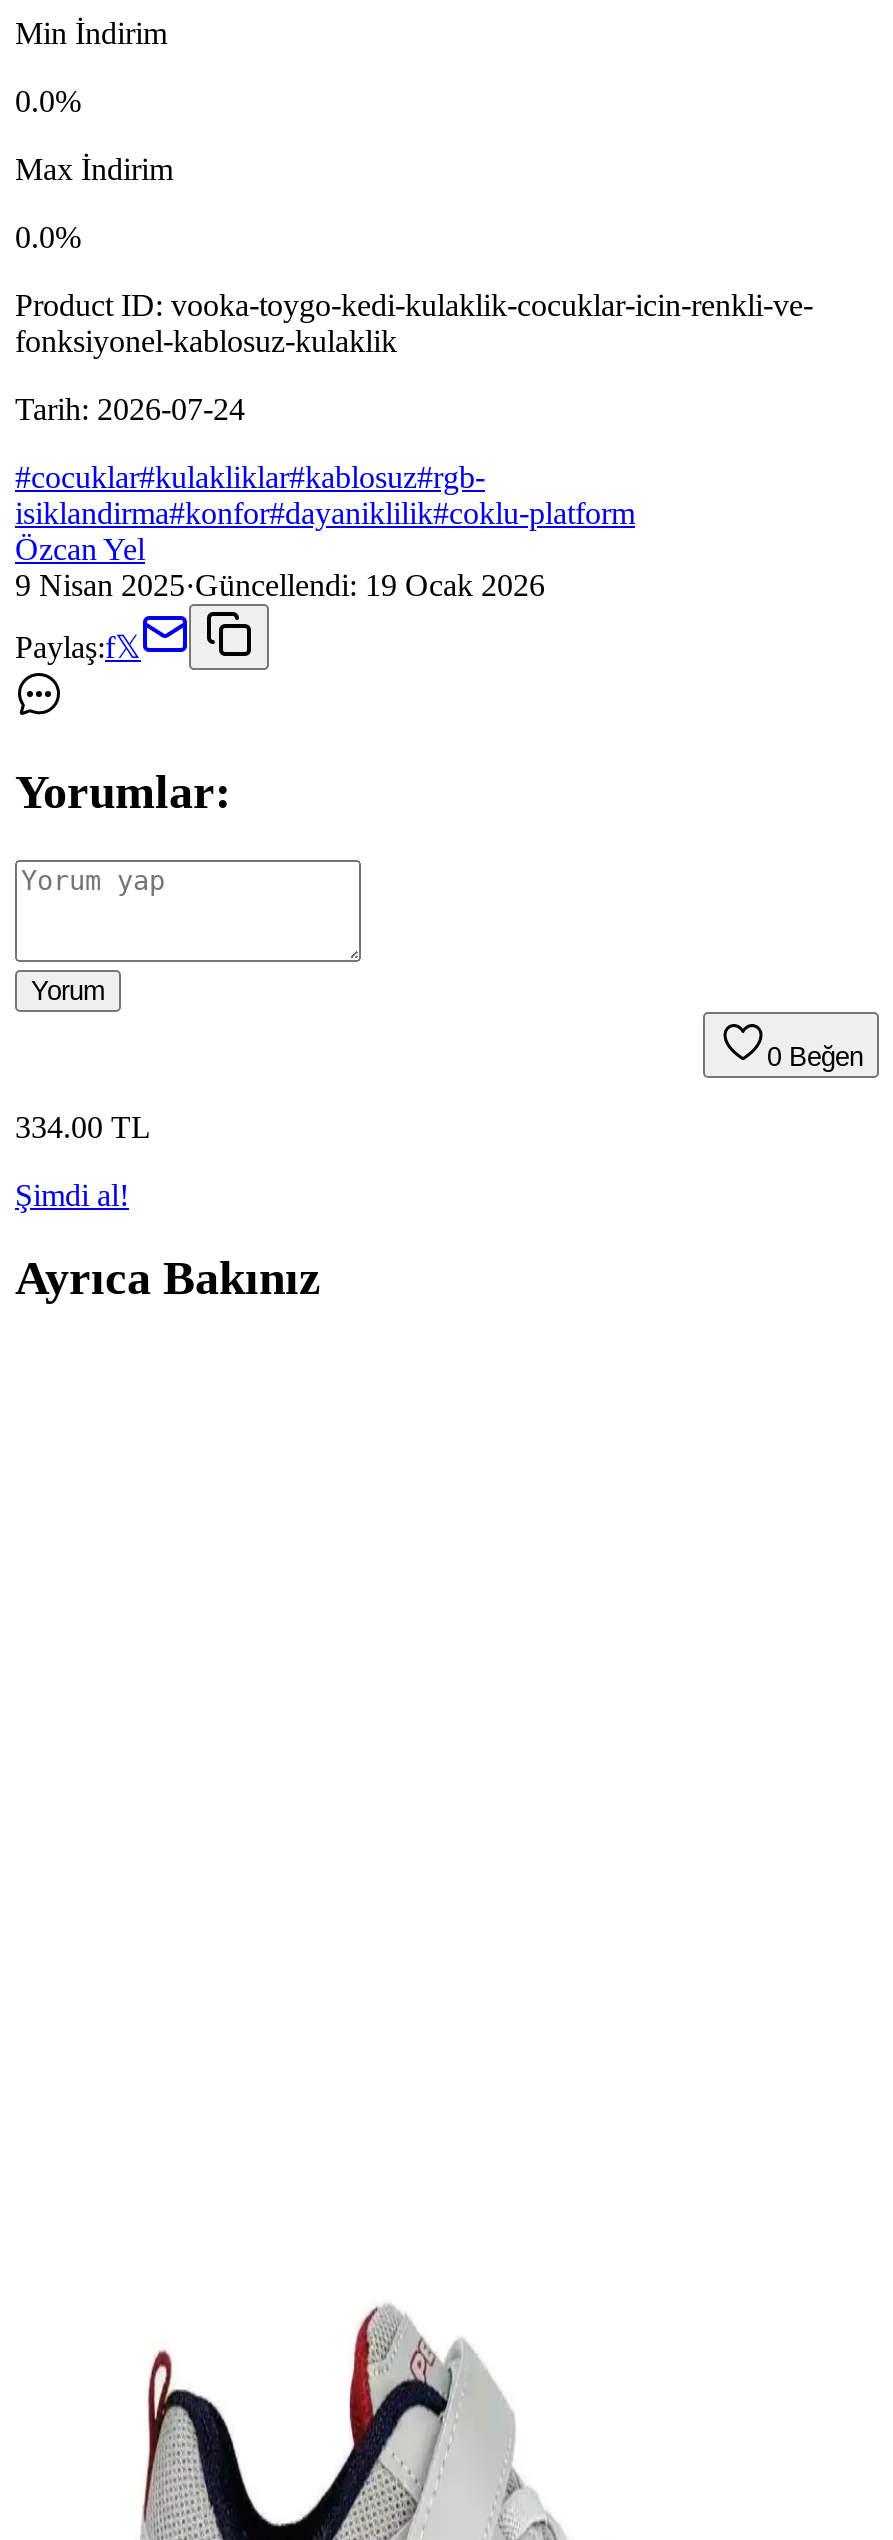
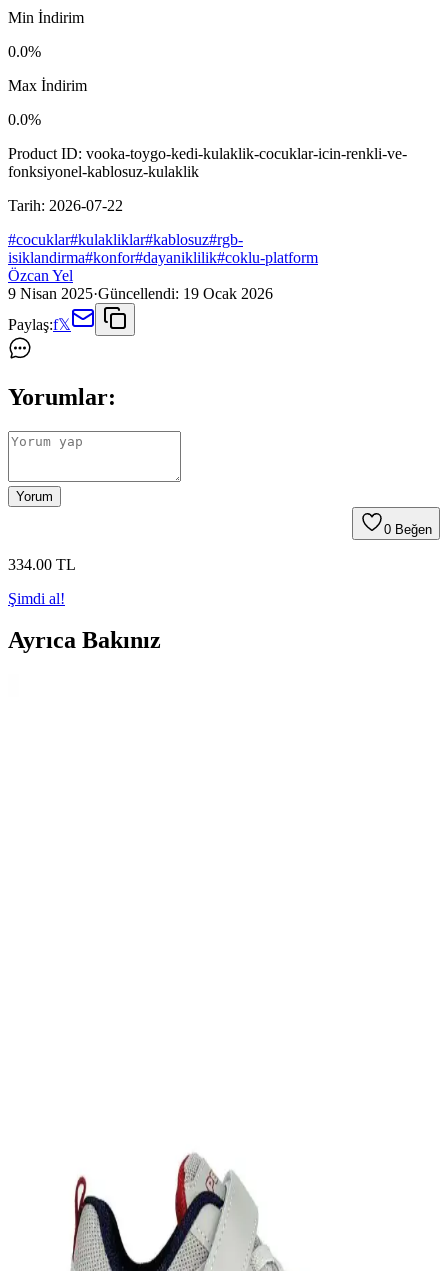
[15,391,245,425] Tarih: 2026-07-24 -> [8,197,123,214] Tarih: 2026-07-22

